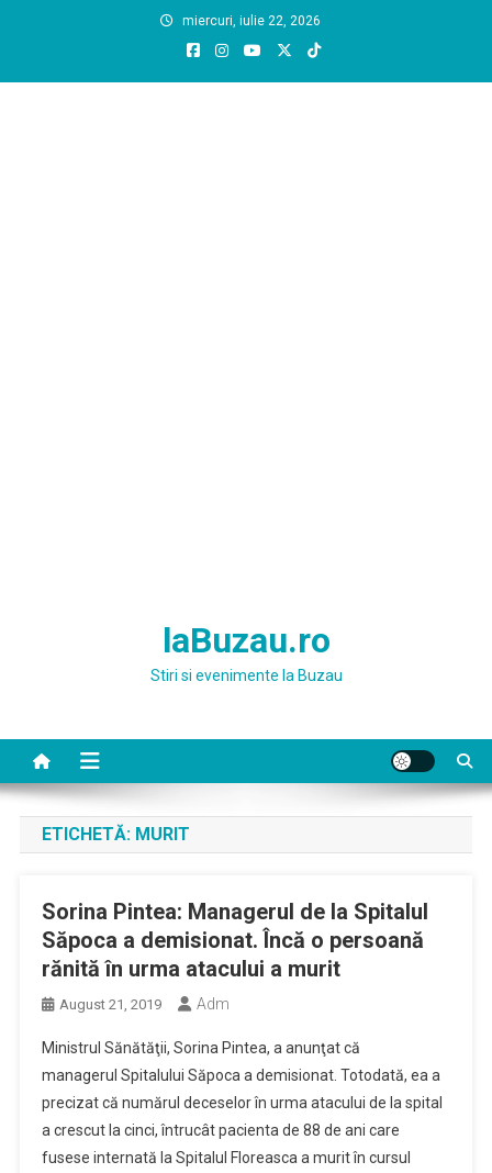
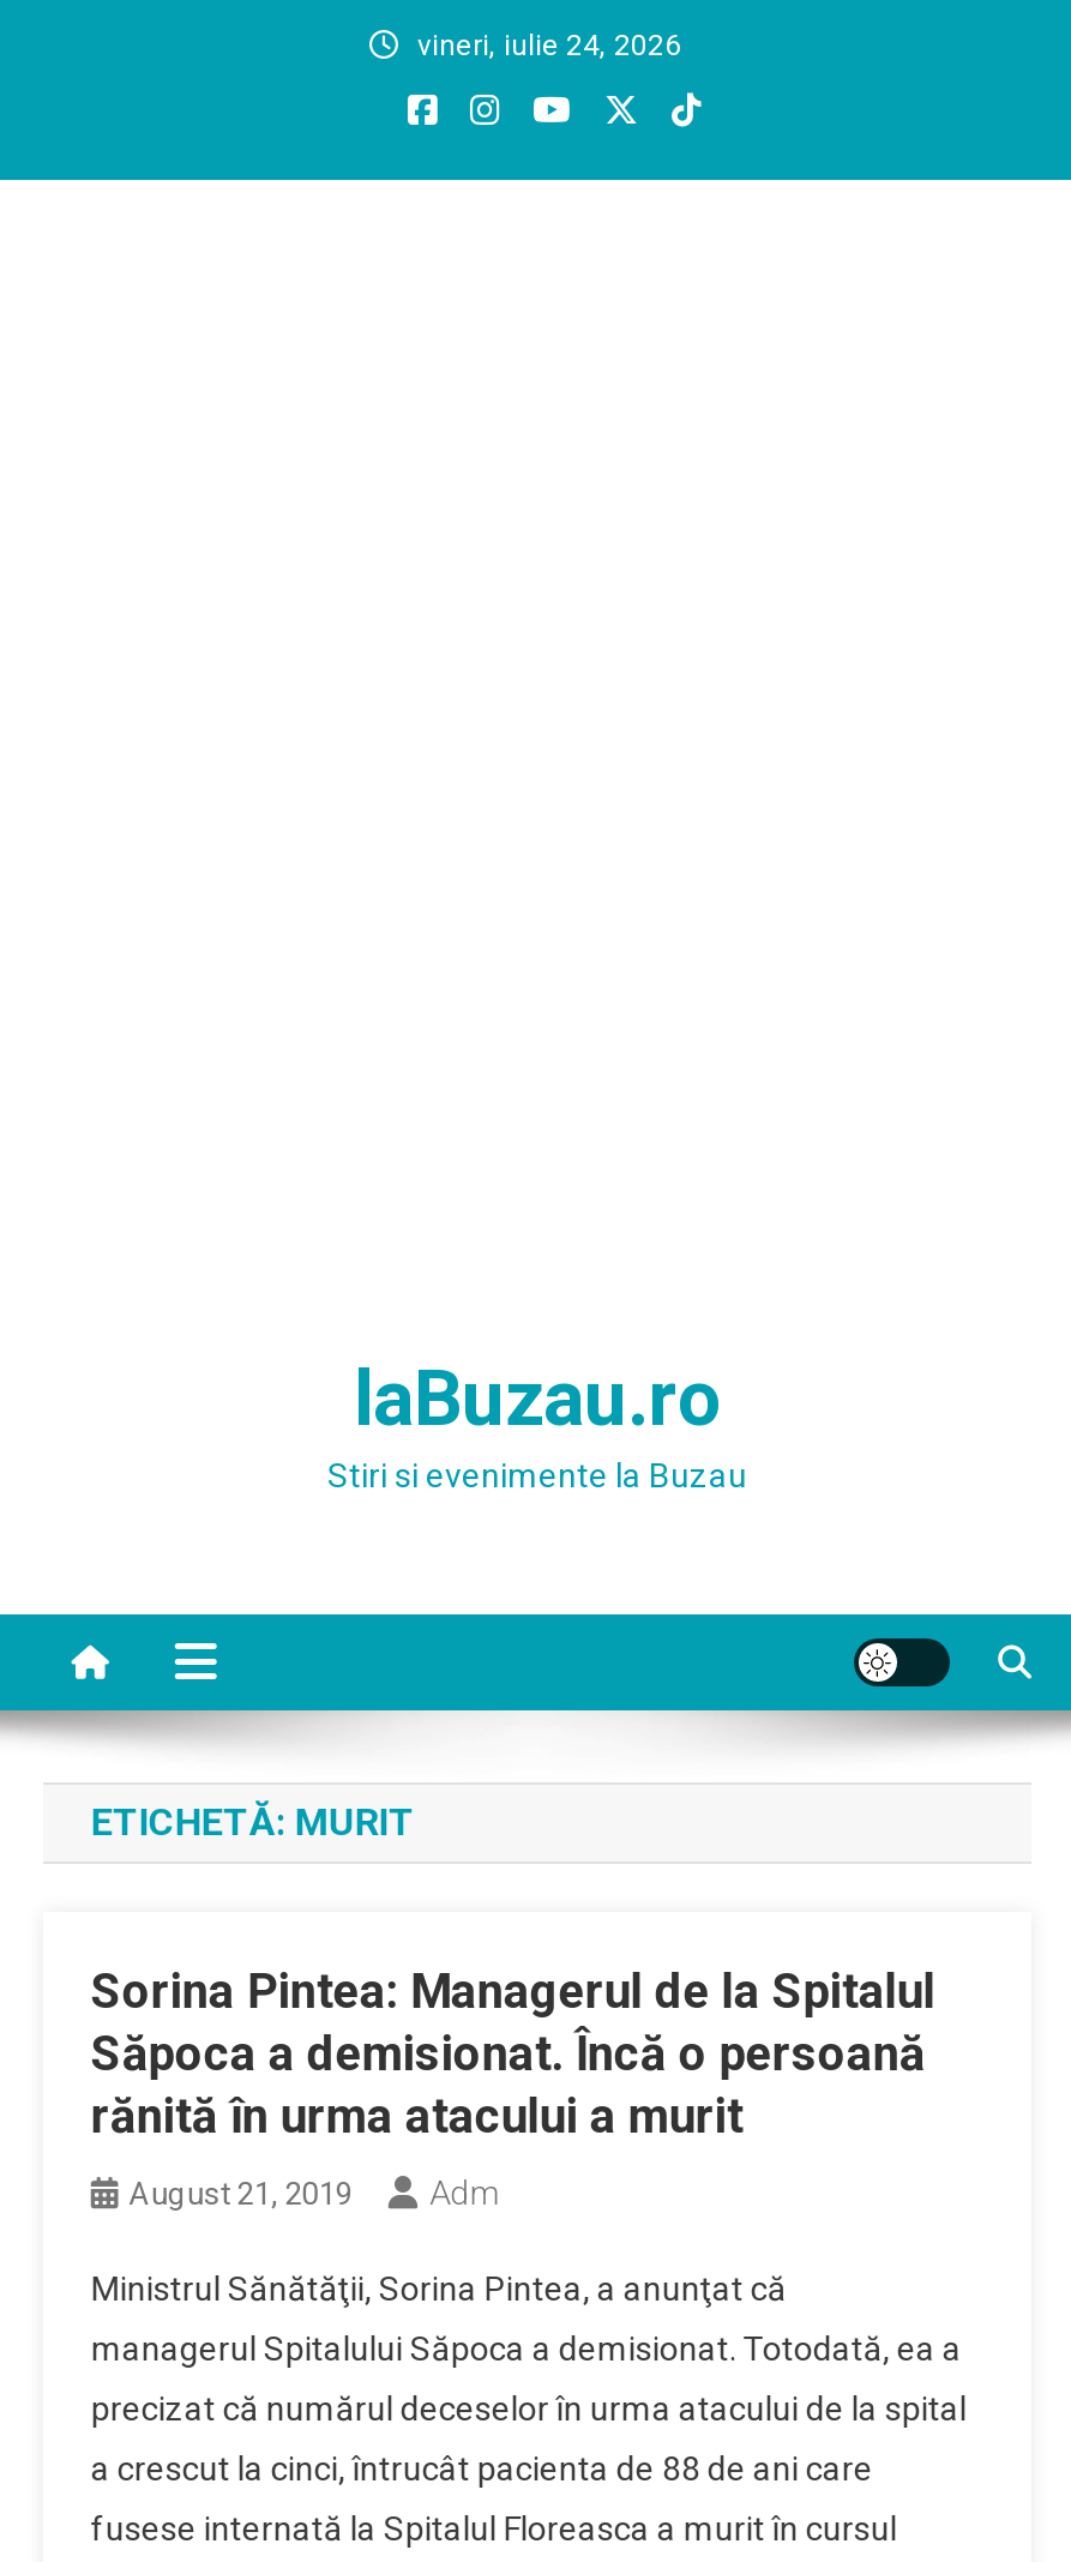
[182,13,321,29] miercuri, iulie 22, 2026 -> [417,29,681,62] vineri, iulie 24, 2026

